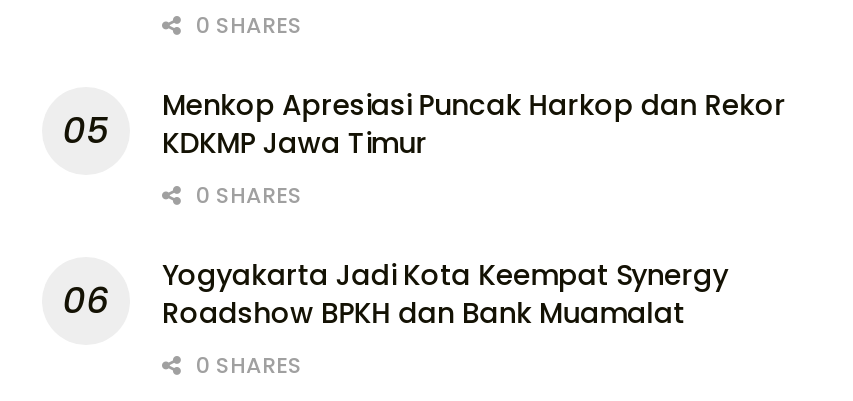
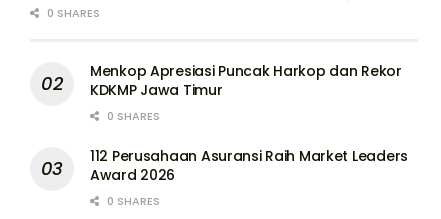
[162,256,728,334] Yogyakarta Jadi Kota Keempat Synergy | Roadshow BPKH dan Bank Muamalat -> [90,146,408,185] 112 Perusahaan Asuransi Raih Market Leaders | Award 2026

